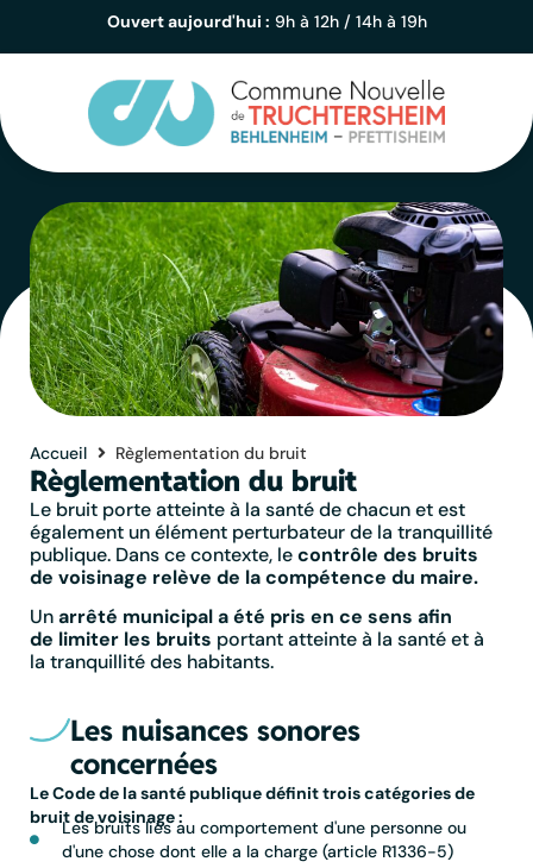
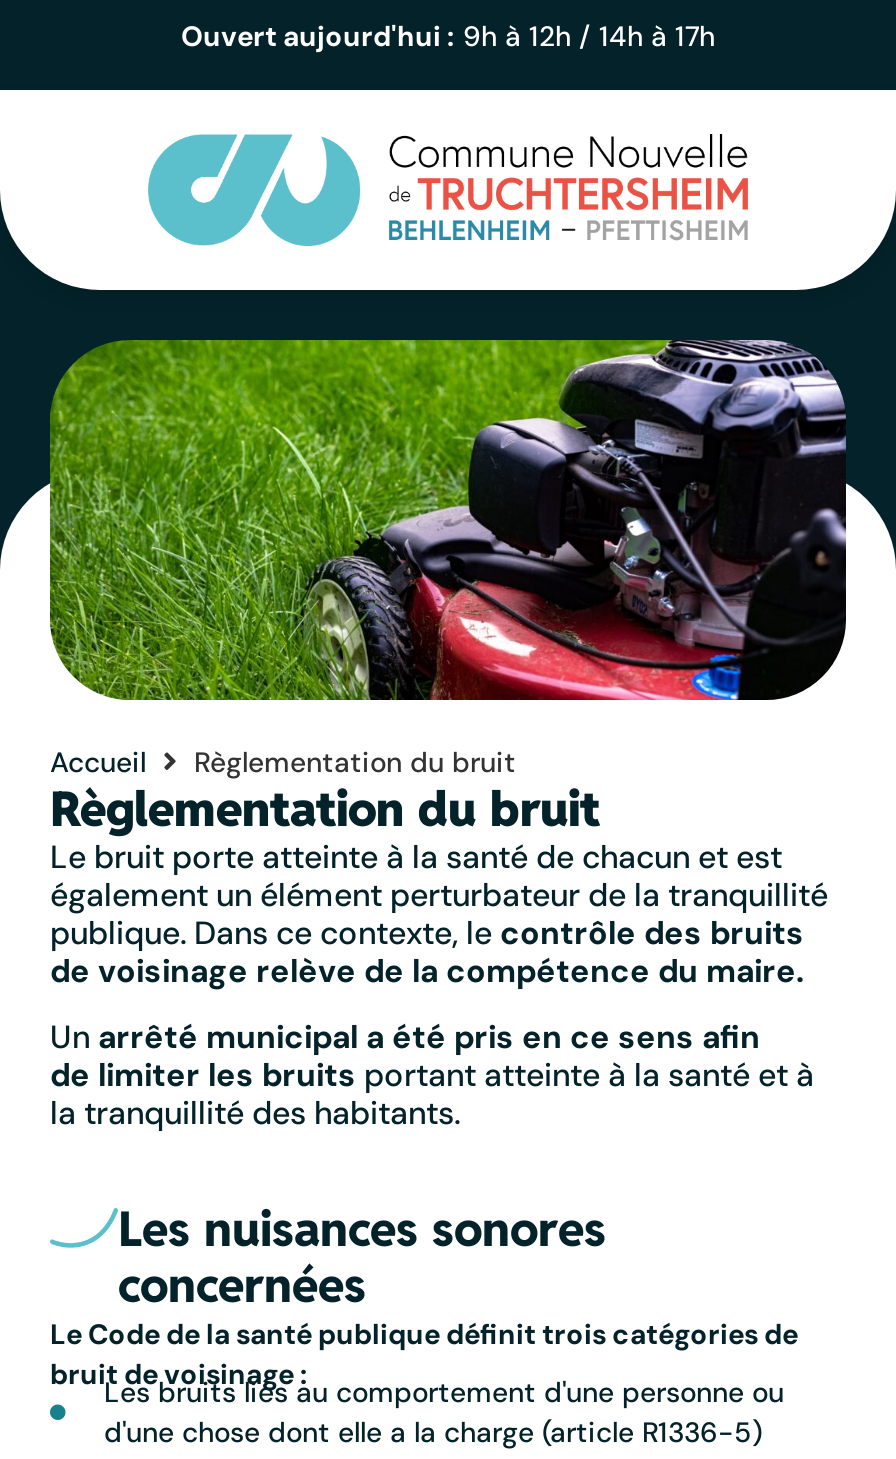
[106,11,427,32] Ouvert aujourd'hui : 9h à 12h / 14h à 19h -> [181,18,715,54] Ouvert aujourd'hui : 9h à 12h / 14h à 17h

